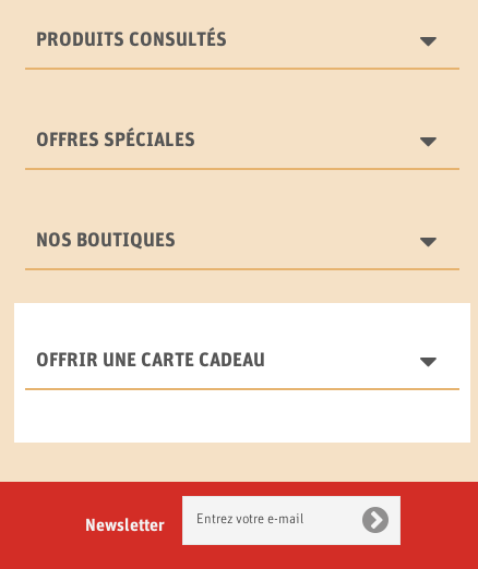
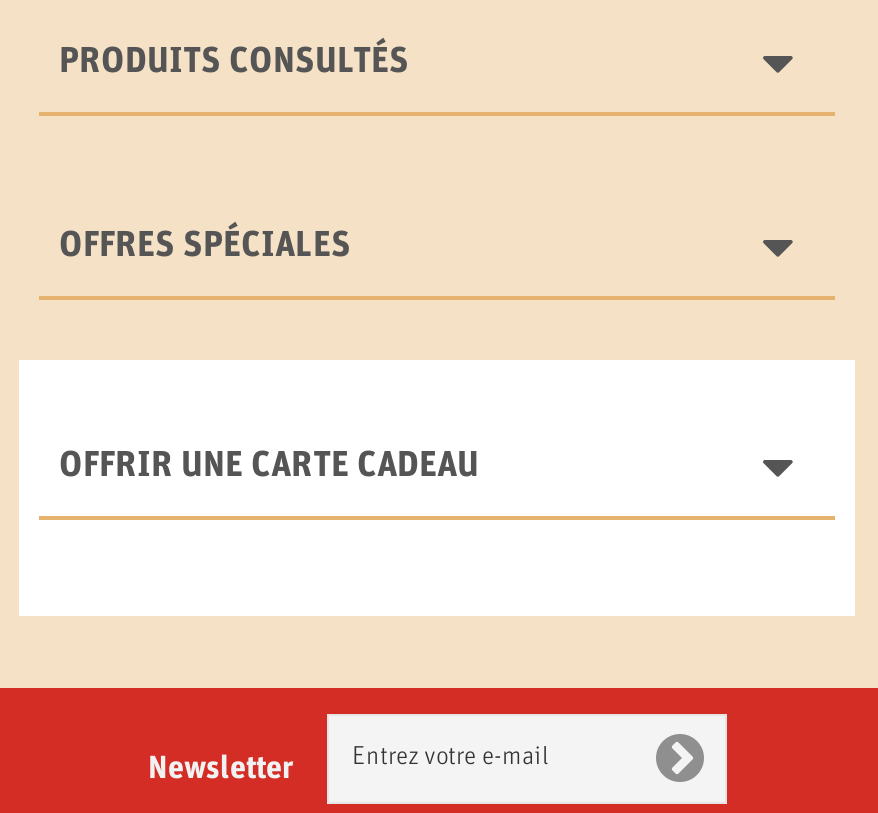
[36,232,176,250] NOS BOUTIQUES -> none

